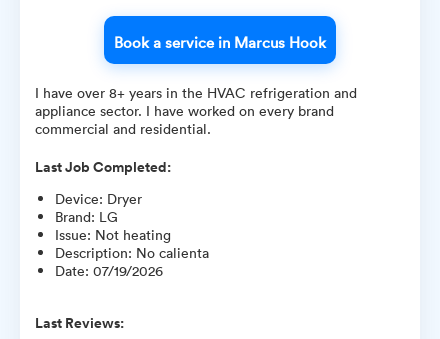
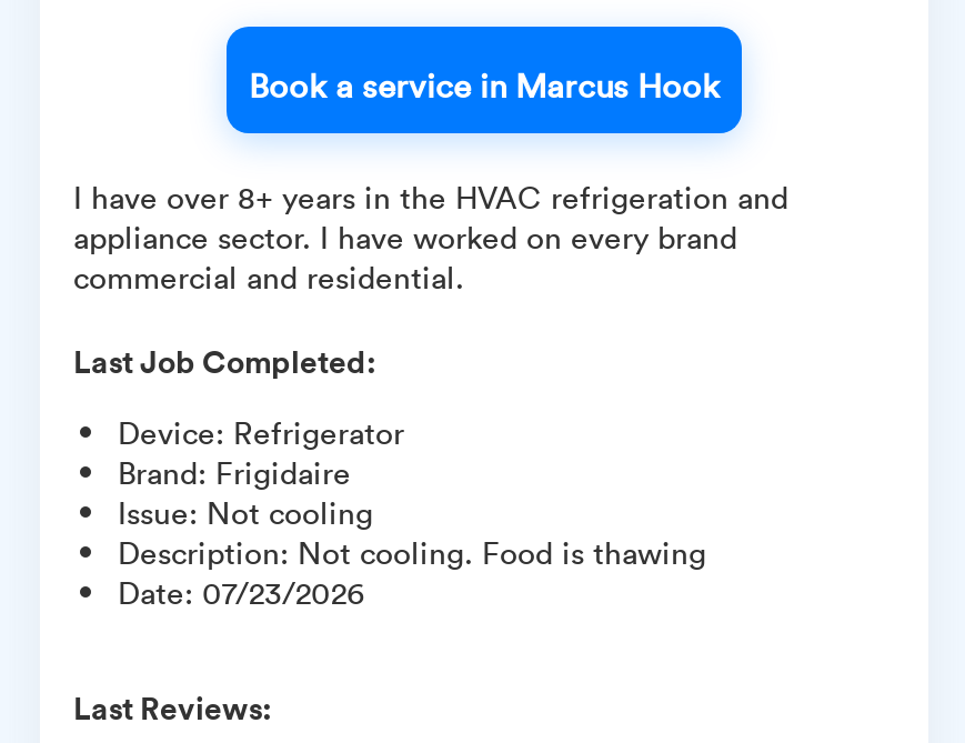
[55,189,209,280] Device: Dryer | Brand: LG | Issue: Not heating | Description: No calienta | Date: 07/19/2026 -> [118,410,706,612] Device: Refrigerator | Brand: Frigidaire | Issue: Not cooling | Description: Not cooling. Food is thawing | Date: 07/23/2026

